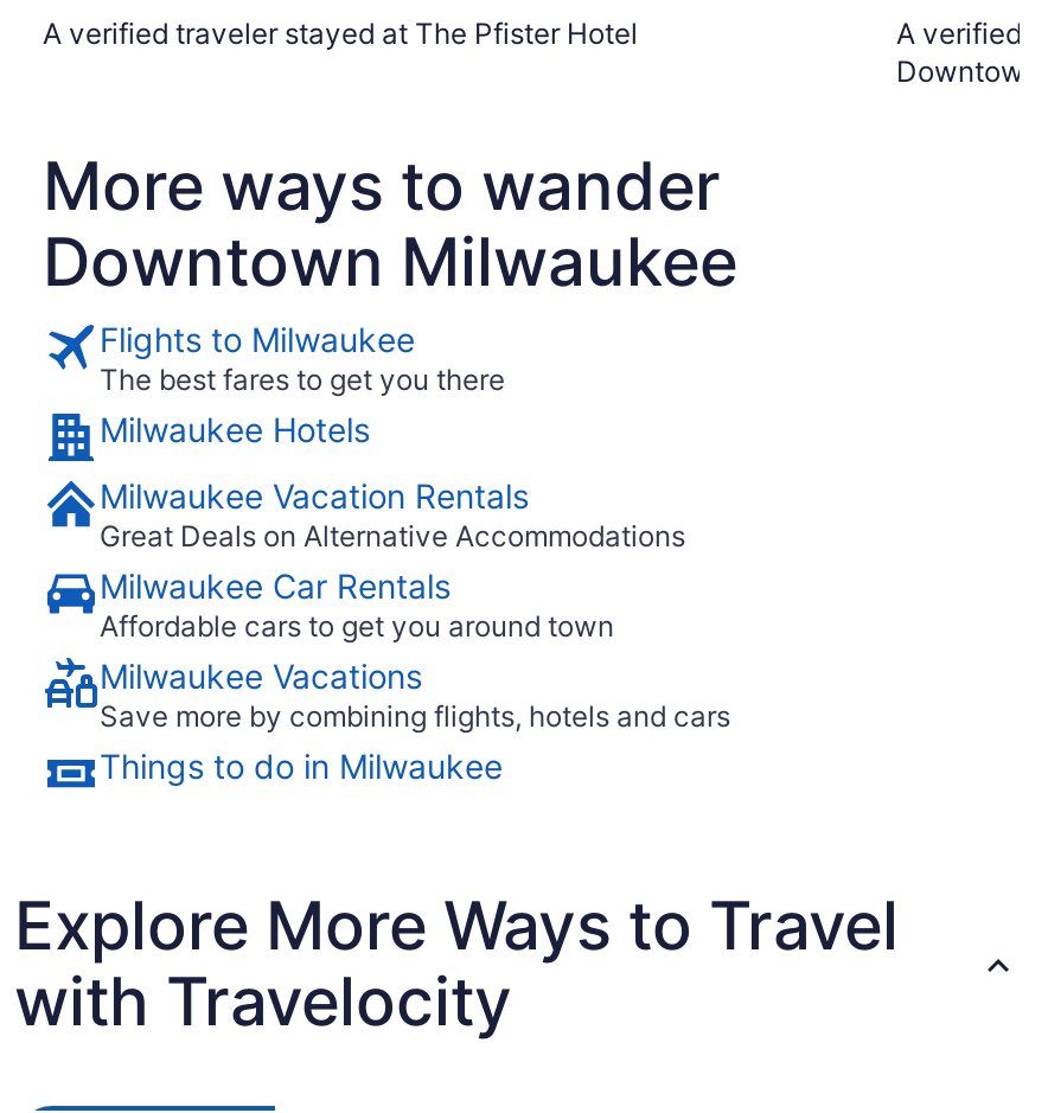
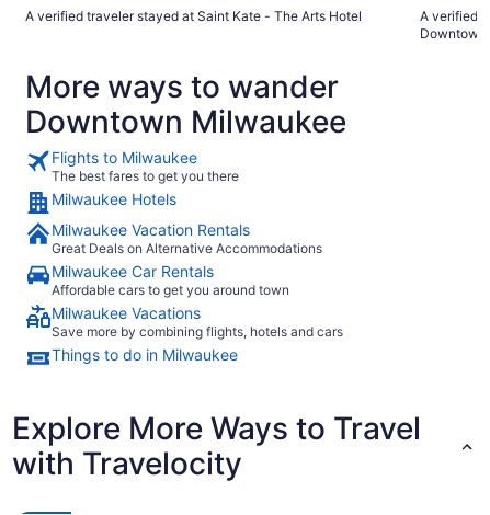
[43,15,638,51] A verified traveler stayed at The Pfister Hotel -> [25,8,362,24] A verified traveler stayed at Saint Kate - The Arts Hotel

